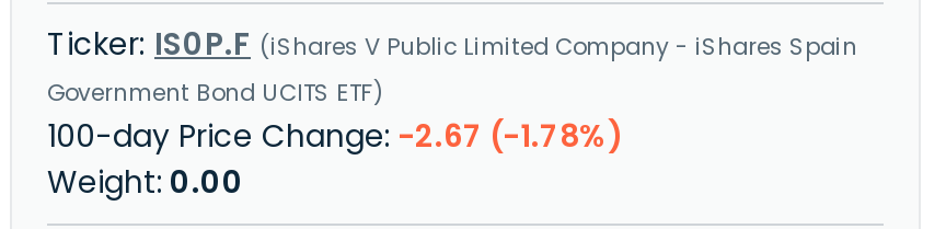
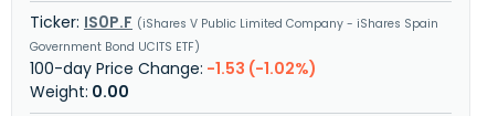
[391,114,623,158] -2.67 (-1.78%) -> [203,57,317,80] -1.53 (-1.02%)

